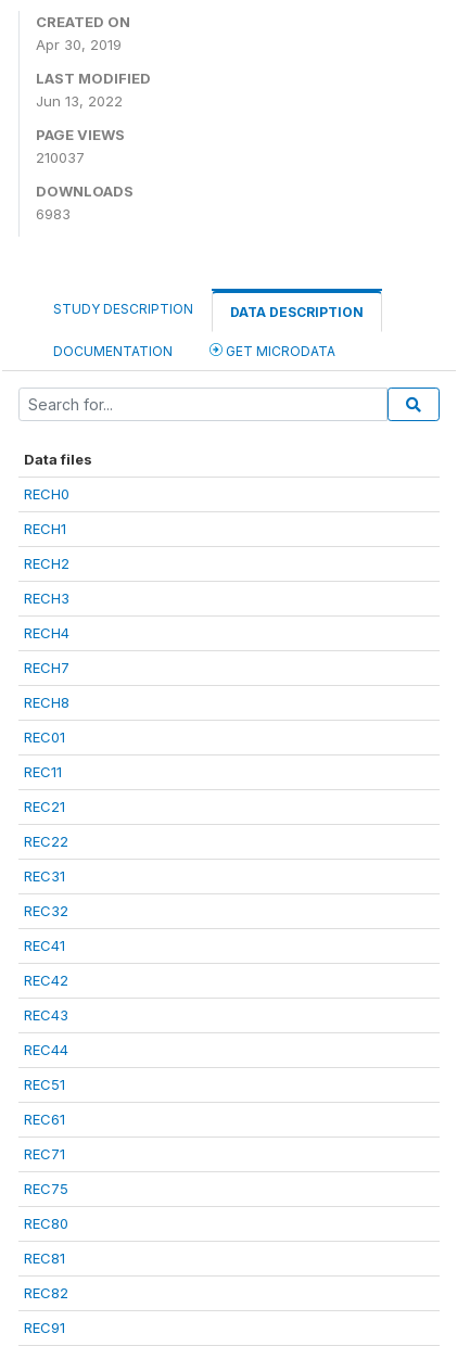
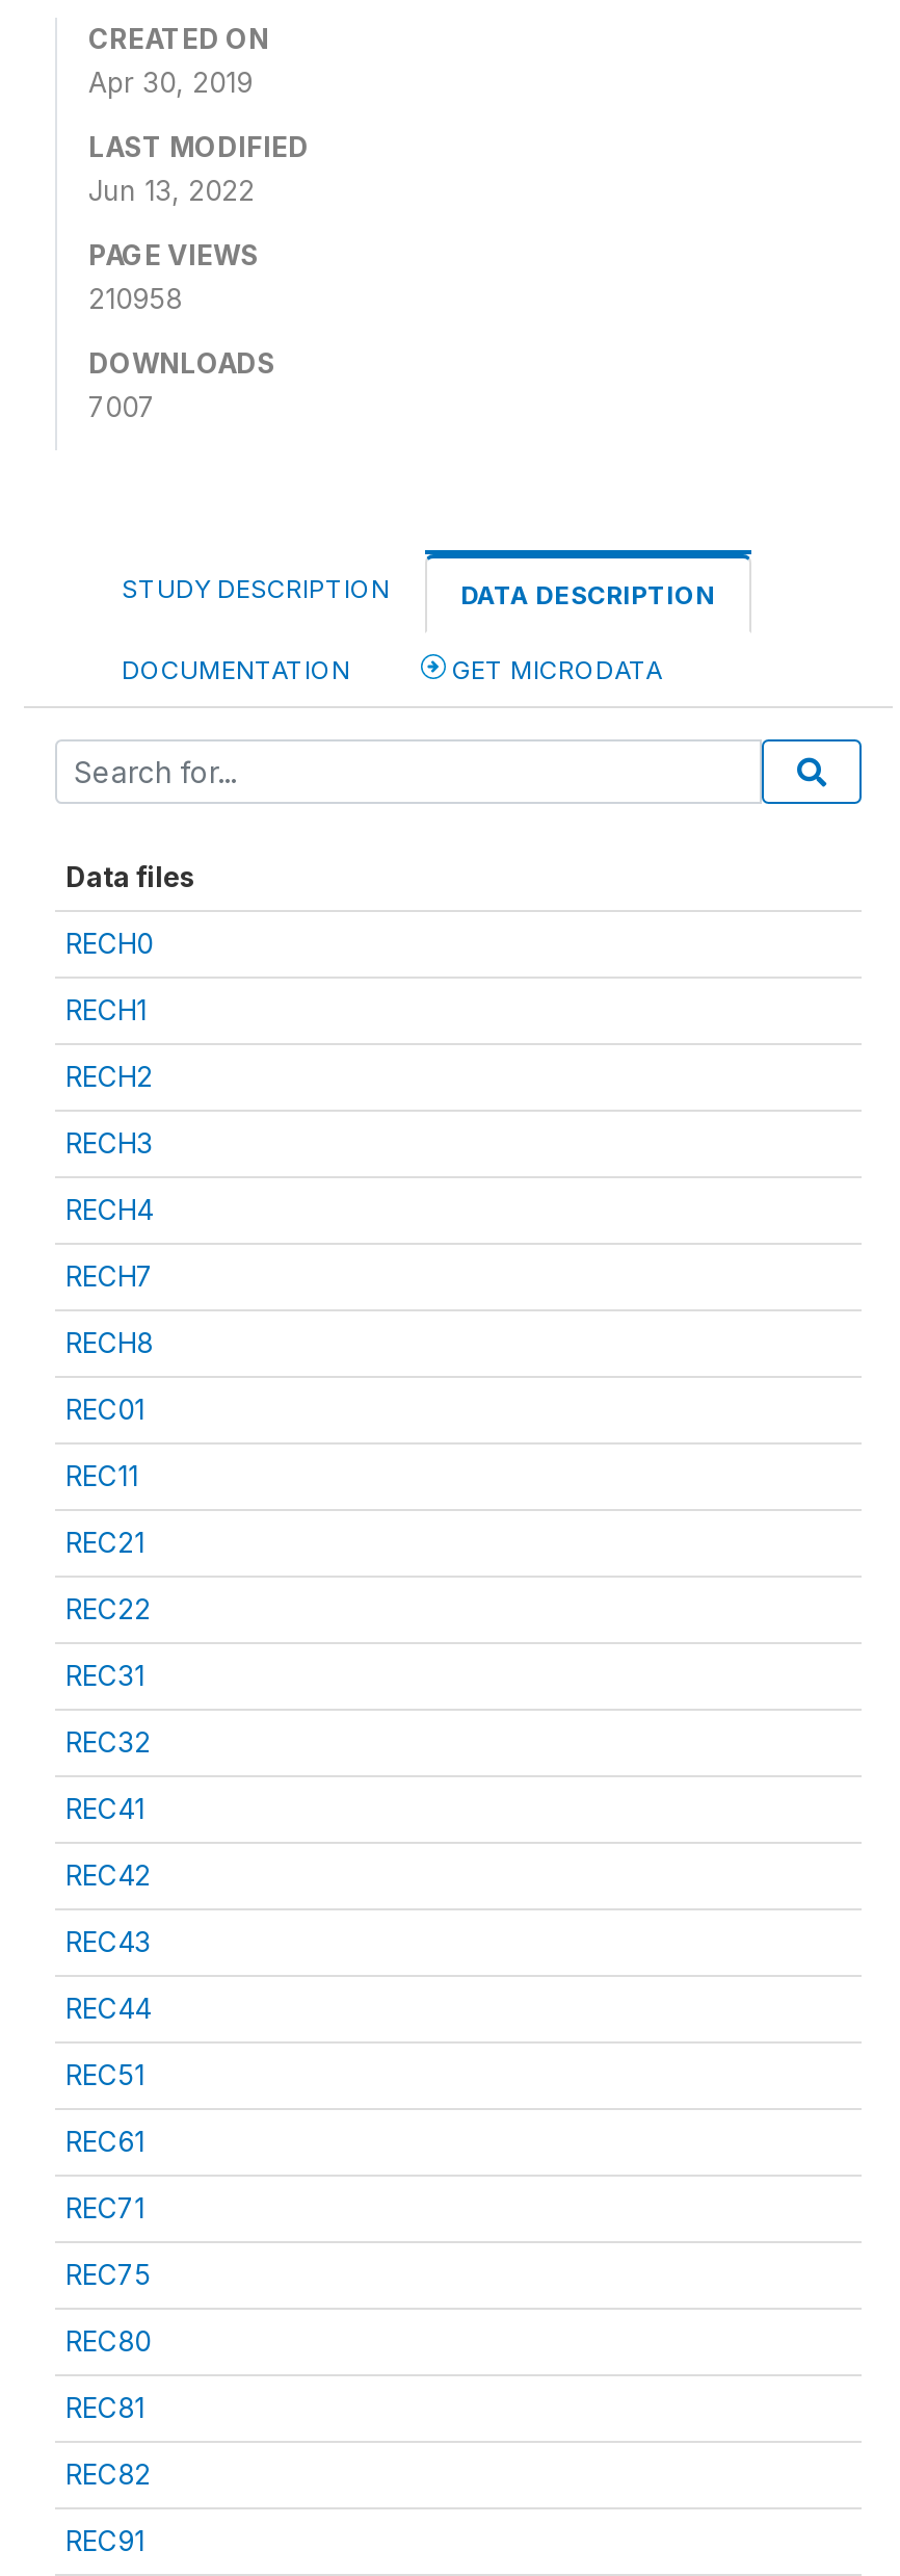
[36,149,85,166] 210037 -> [88,282,182,315] 210958
[36,205,71,223] 6983 -> [88,390,155,423] 7007

